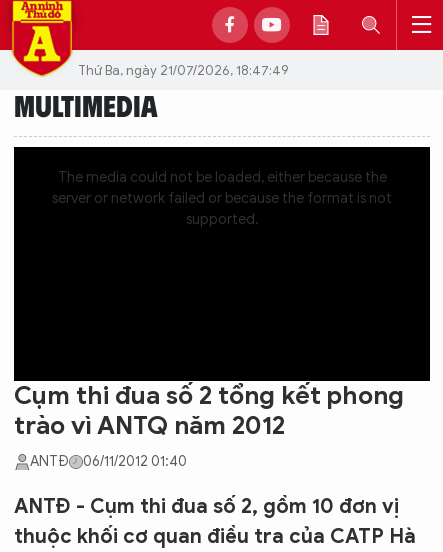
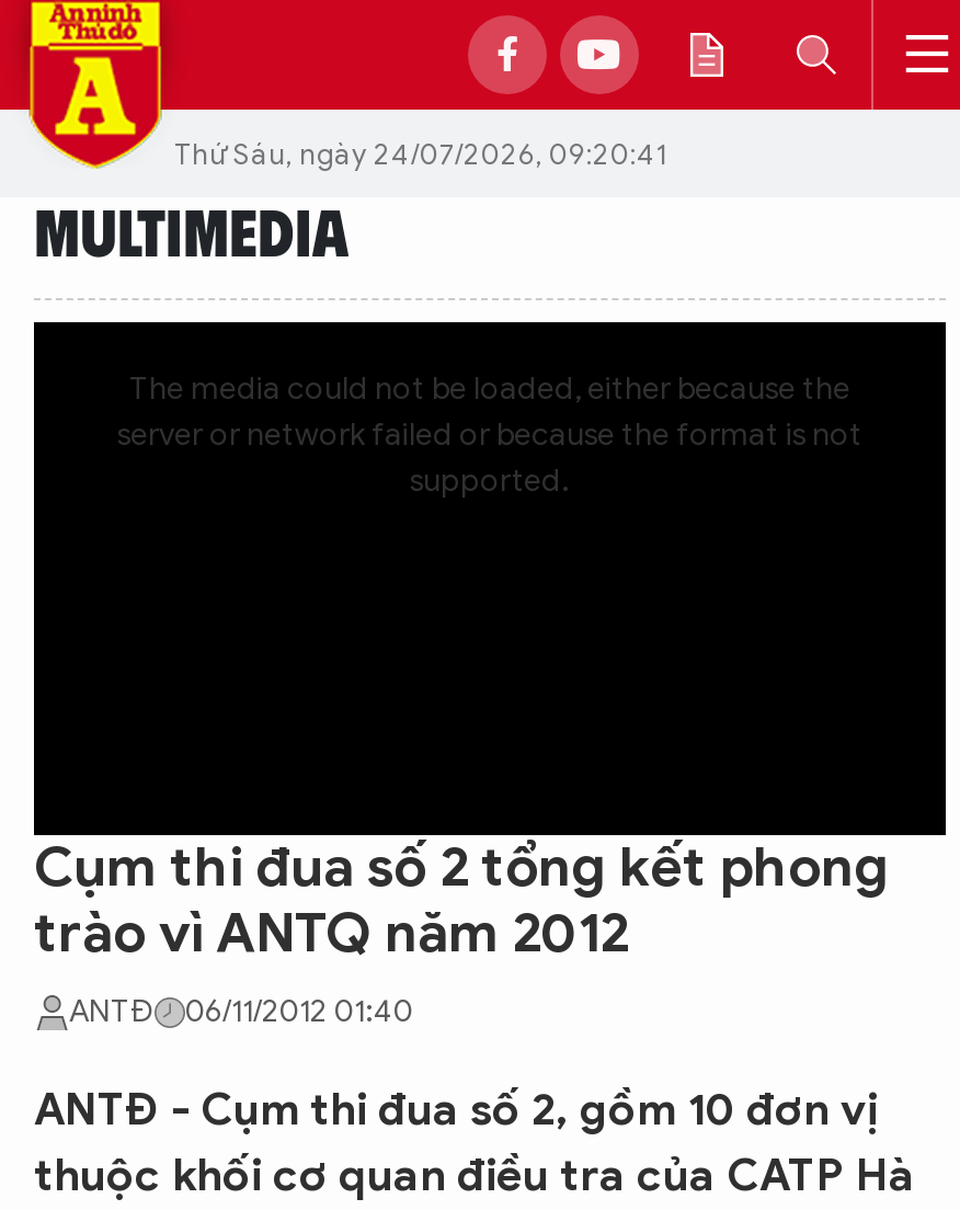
[78,61,289,78] Thứ Ba, ngày 21/07/2026, 18:47:49 -> [174,135,667,172] Thứ Sáu, ngày 24/07/2026, 09:20:41

